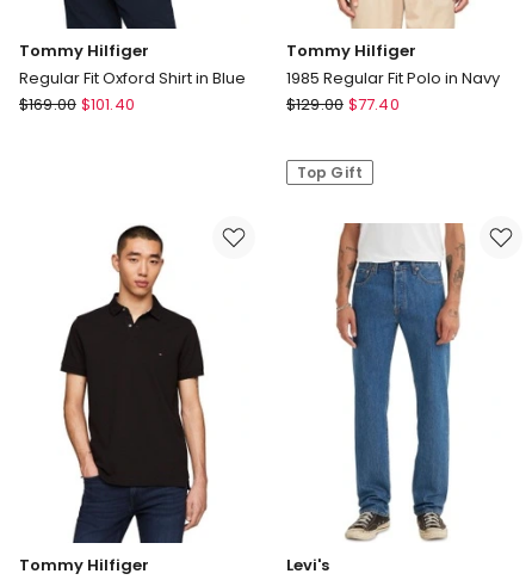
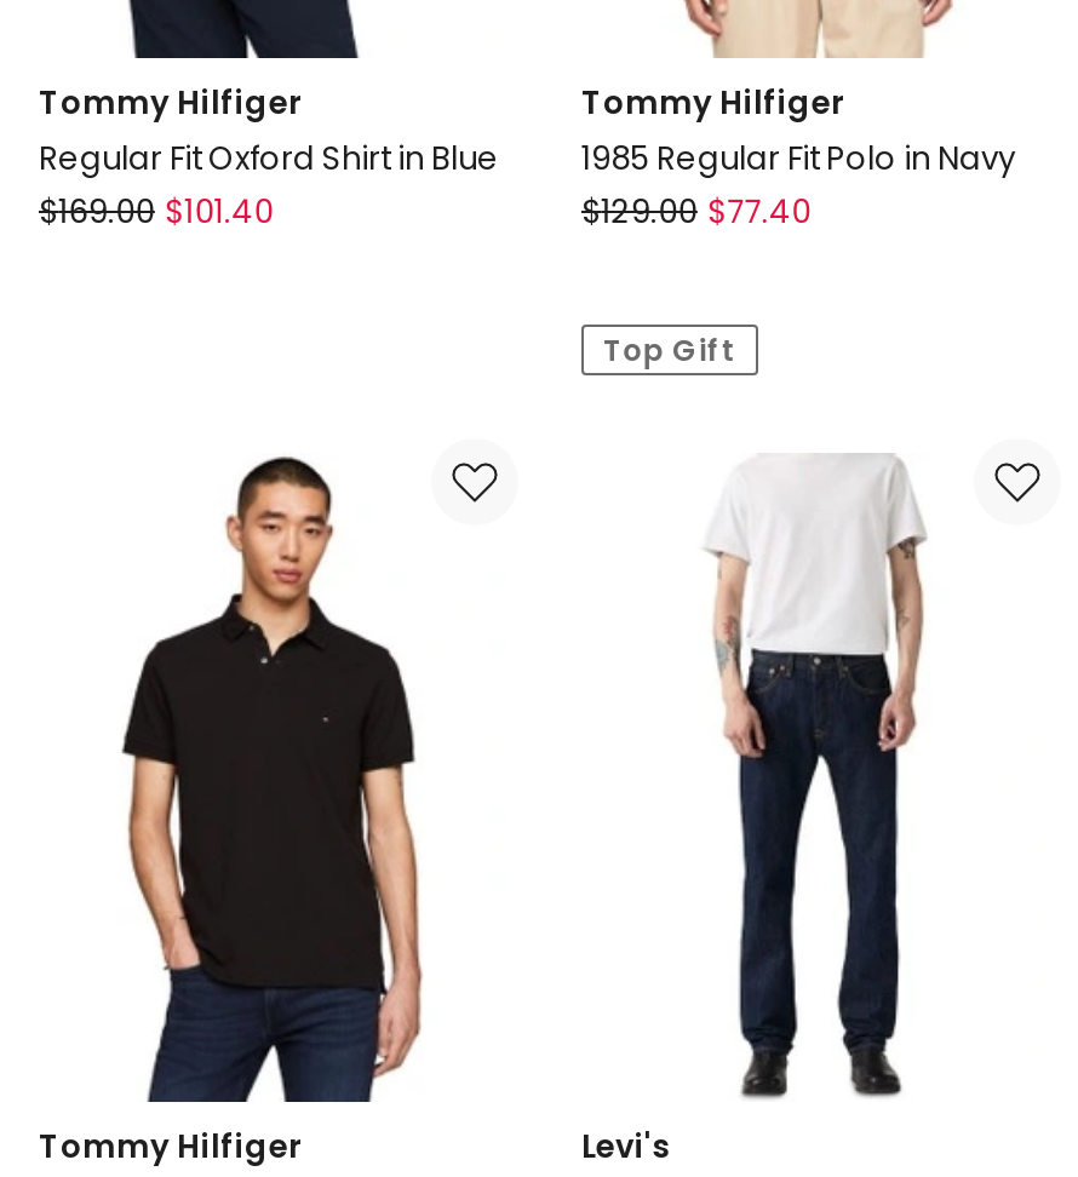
[335,222,466,542] [image] -> [683,453,945,1100] [image]

